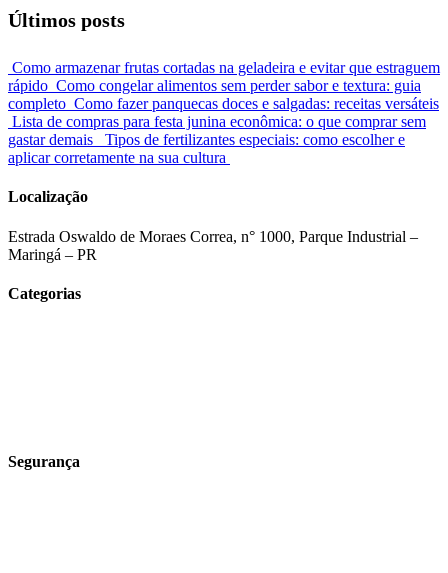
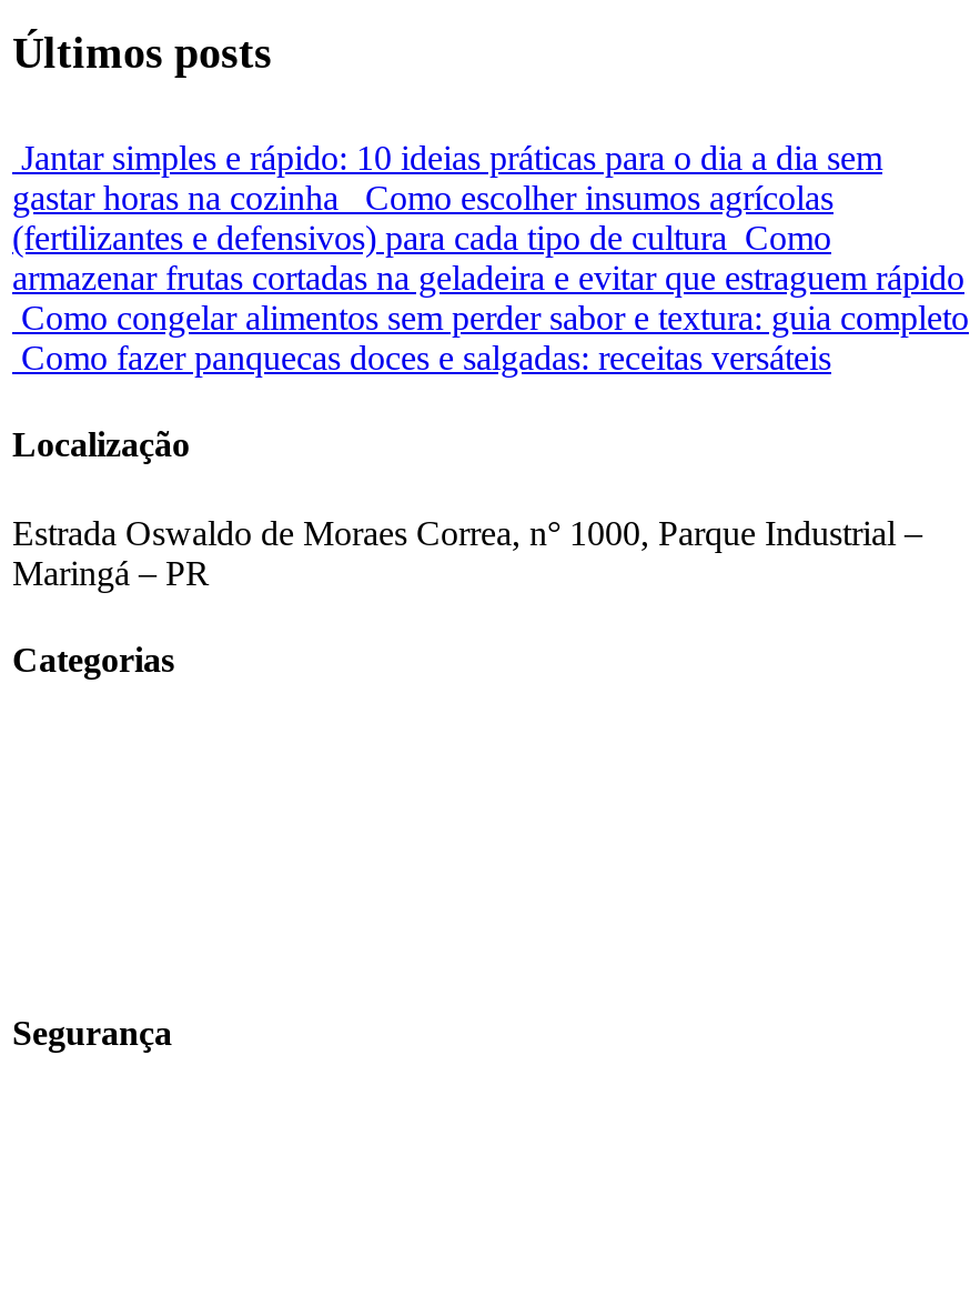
[8,59,440,166] Como armazenar frutas cortadas na geladeira e evitar que estraguem | rápido Como congelar alimentos sem perder sabor e textura: guia | completo Como fazer panquecas doces e salgadas: receitas versáteis | Lista de compras para festa junina econômica: o que comprar sem | gastar demais Tipos de fertilizantes especiais: como escolher e | aplicar corretamente na sua cultura -> [12,139,969,376] Jantar simples e rápido: 10 ideias práticas para o dia a dia sem | gastar horas na cozinha Como escolher insumos agrícolas | (fertilizantes e defensivos) para cada tipo de cultura Como | armazenar frutas cortadas na geladeira e evitar que estraguem rápido | Como congelar alimentos sem perder sabor e textura: guia completo | Como fazer panquecas doces e salgadas: receitas versáteis

